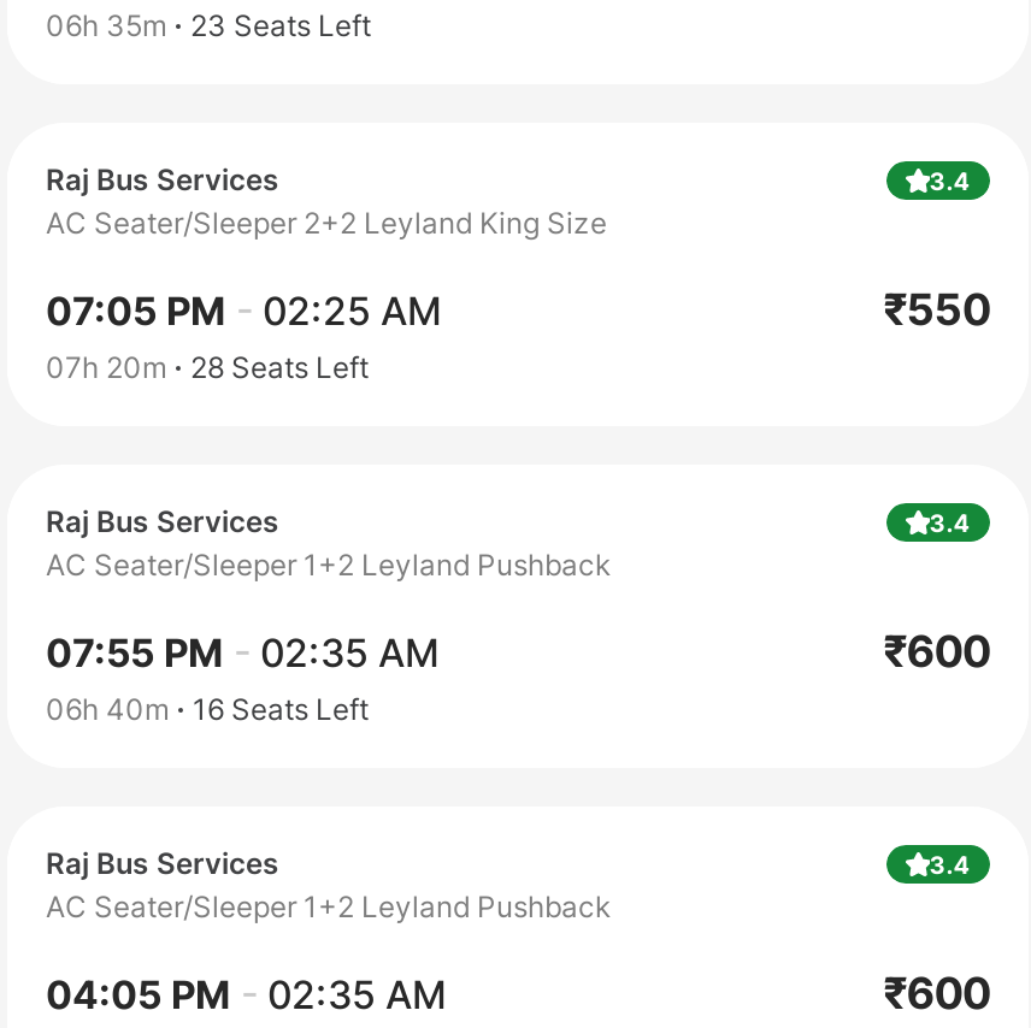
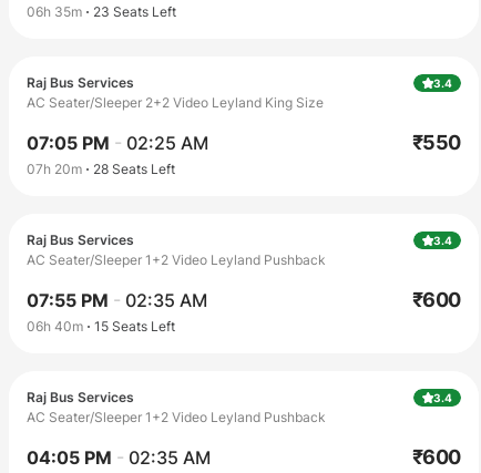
[46,205,607,241] AC Seater/Sleeper 2+2 Leyland King Size -> [27,94,324,111] AC Seater/Sleeper 2+2 Video Leyland King Size
[46,547,612,583] AC Seater/Sleeper 1+2 Leyland Pushback -> [27,251,326,268] AC Seater/Sleeper 1+2 Video Leyland Pushback
[46,691,369,727] 06h 40m 16 Seats Left -> [27,318,175,335] 06h 40m 15 Seats Left
[46,888,612,924] AC Seater/Sleeper 1+2 Leyland Pushback -> [27,409,326,425] AC Seater/Sleeper 1+2 Video Leyland Pushback

